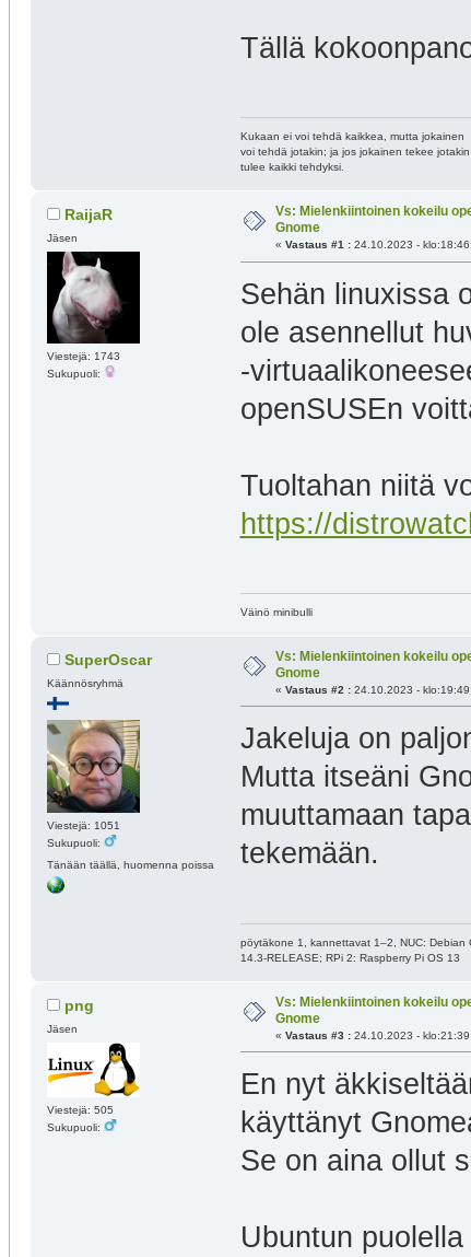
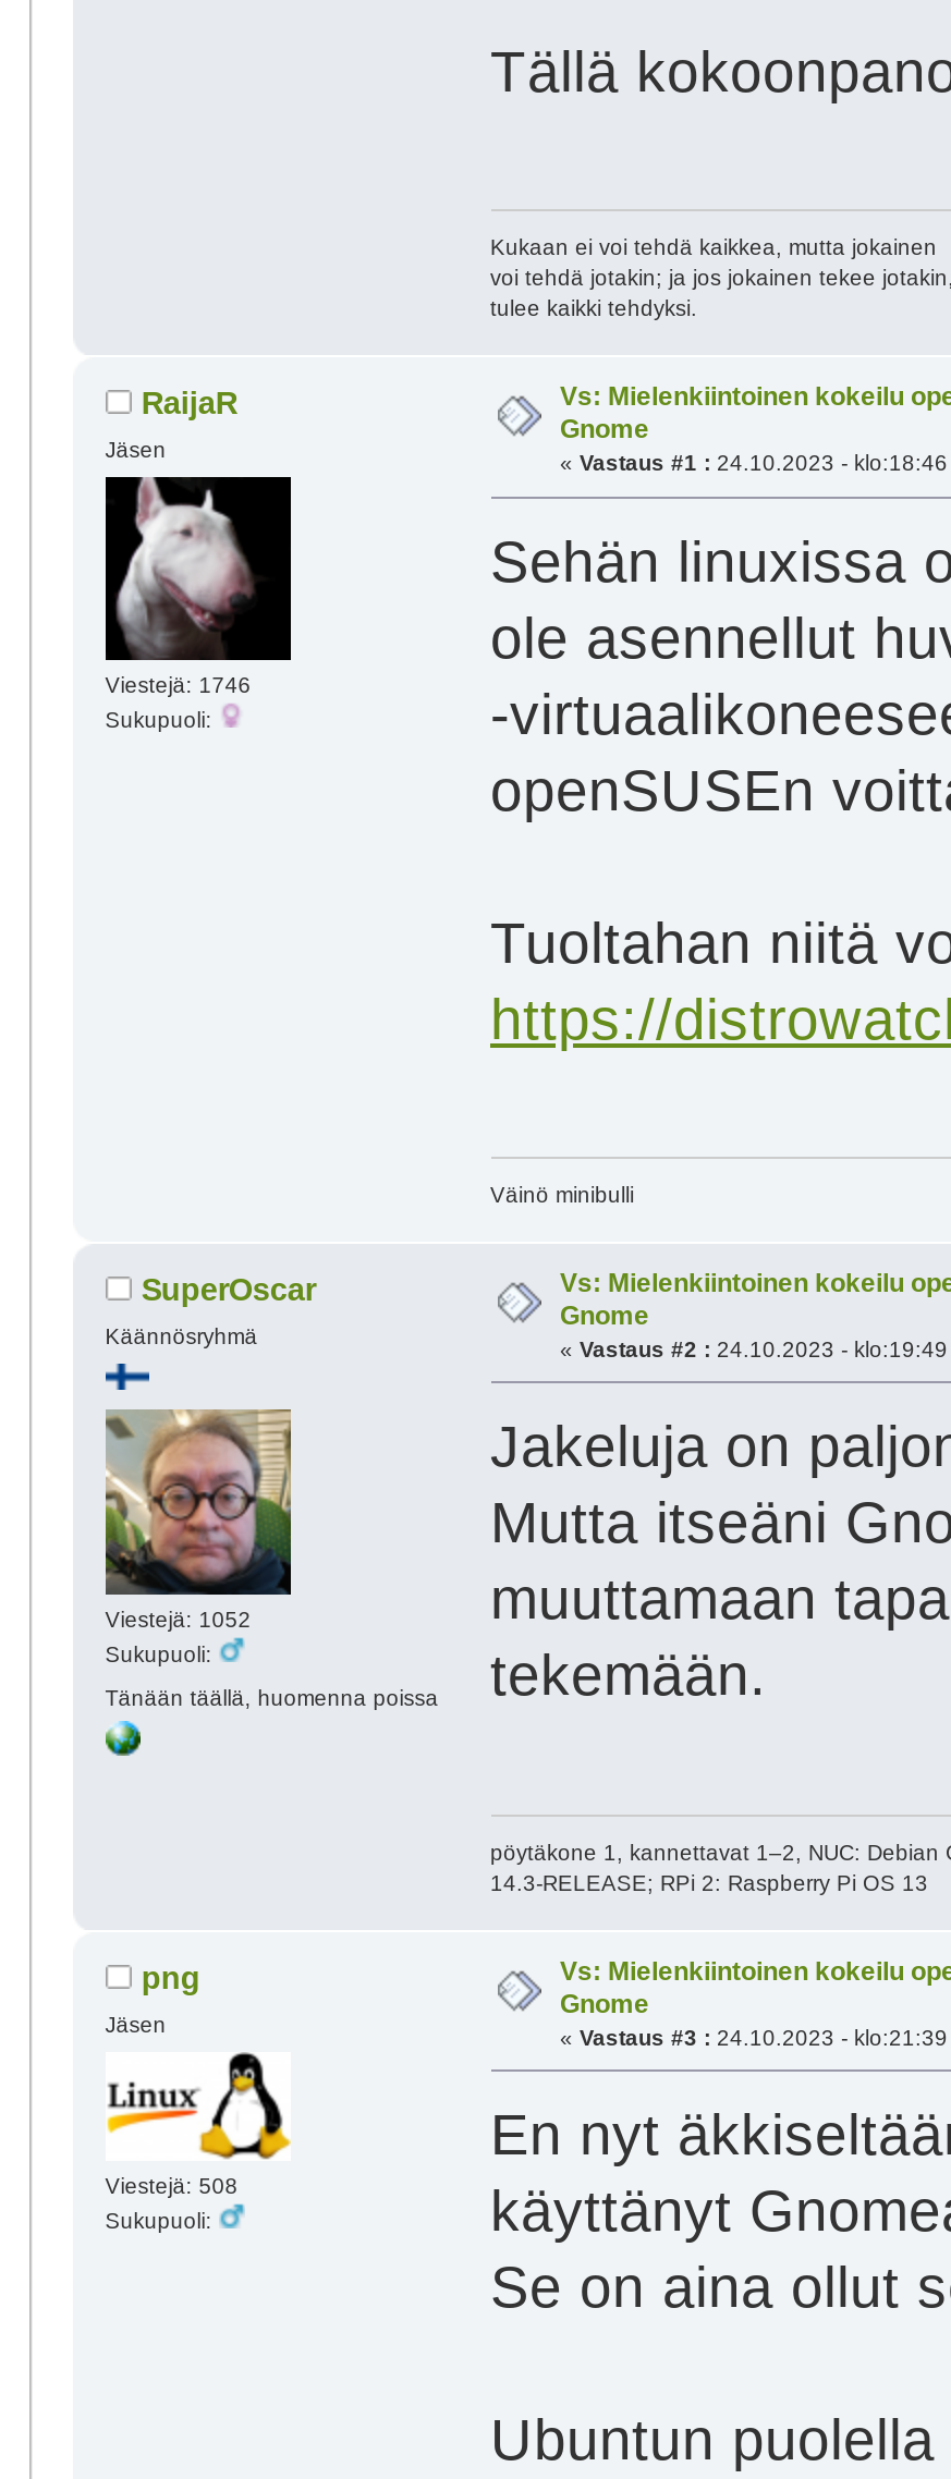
[47,350,120,362] Viestejä: 1743 -> [105,673,251,697] Viestejä: 1746
[47,819,120,831] Viestejä: 1051 -> [105,1608,251,1632] Viestejä: 1052
[47,1103,113,1115] Viestejä: 505 -> [105,2173,238,2197] Viestejä: 508

